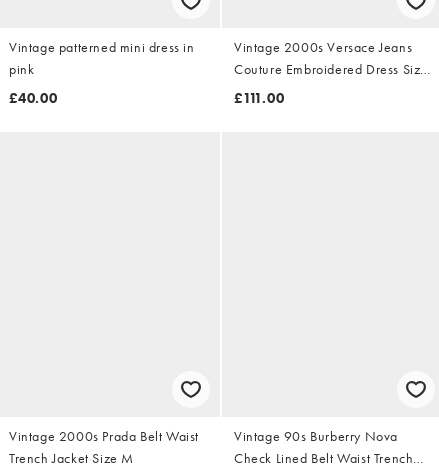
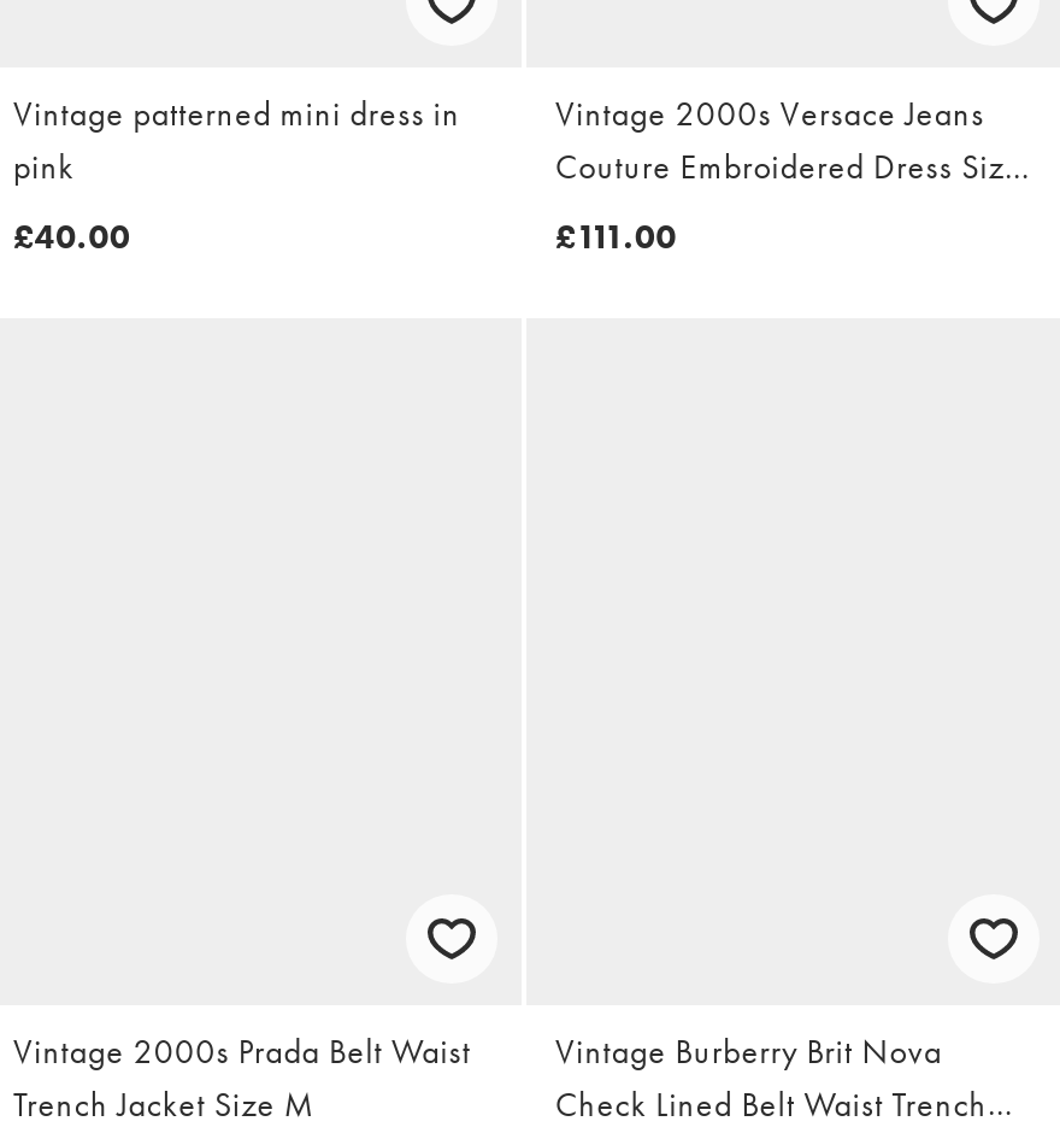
[234,427,398,445] Vintage 90s Burberry Nova -> [555,1029,942,1072] Vintage Burberry Brit Nova

